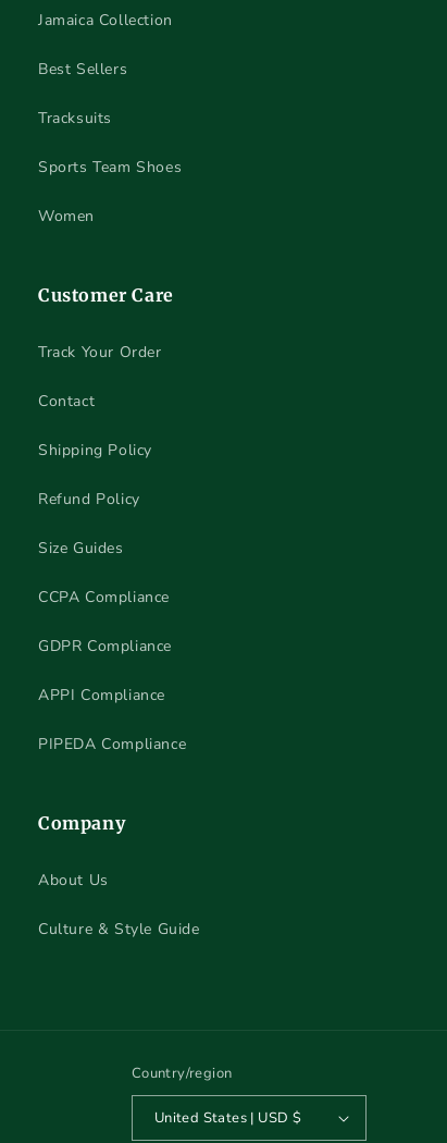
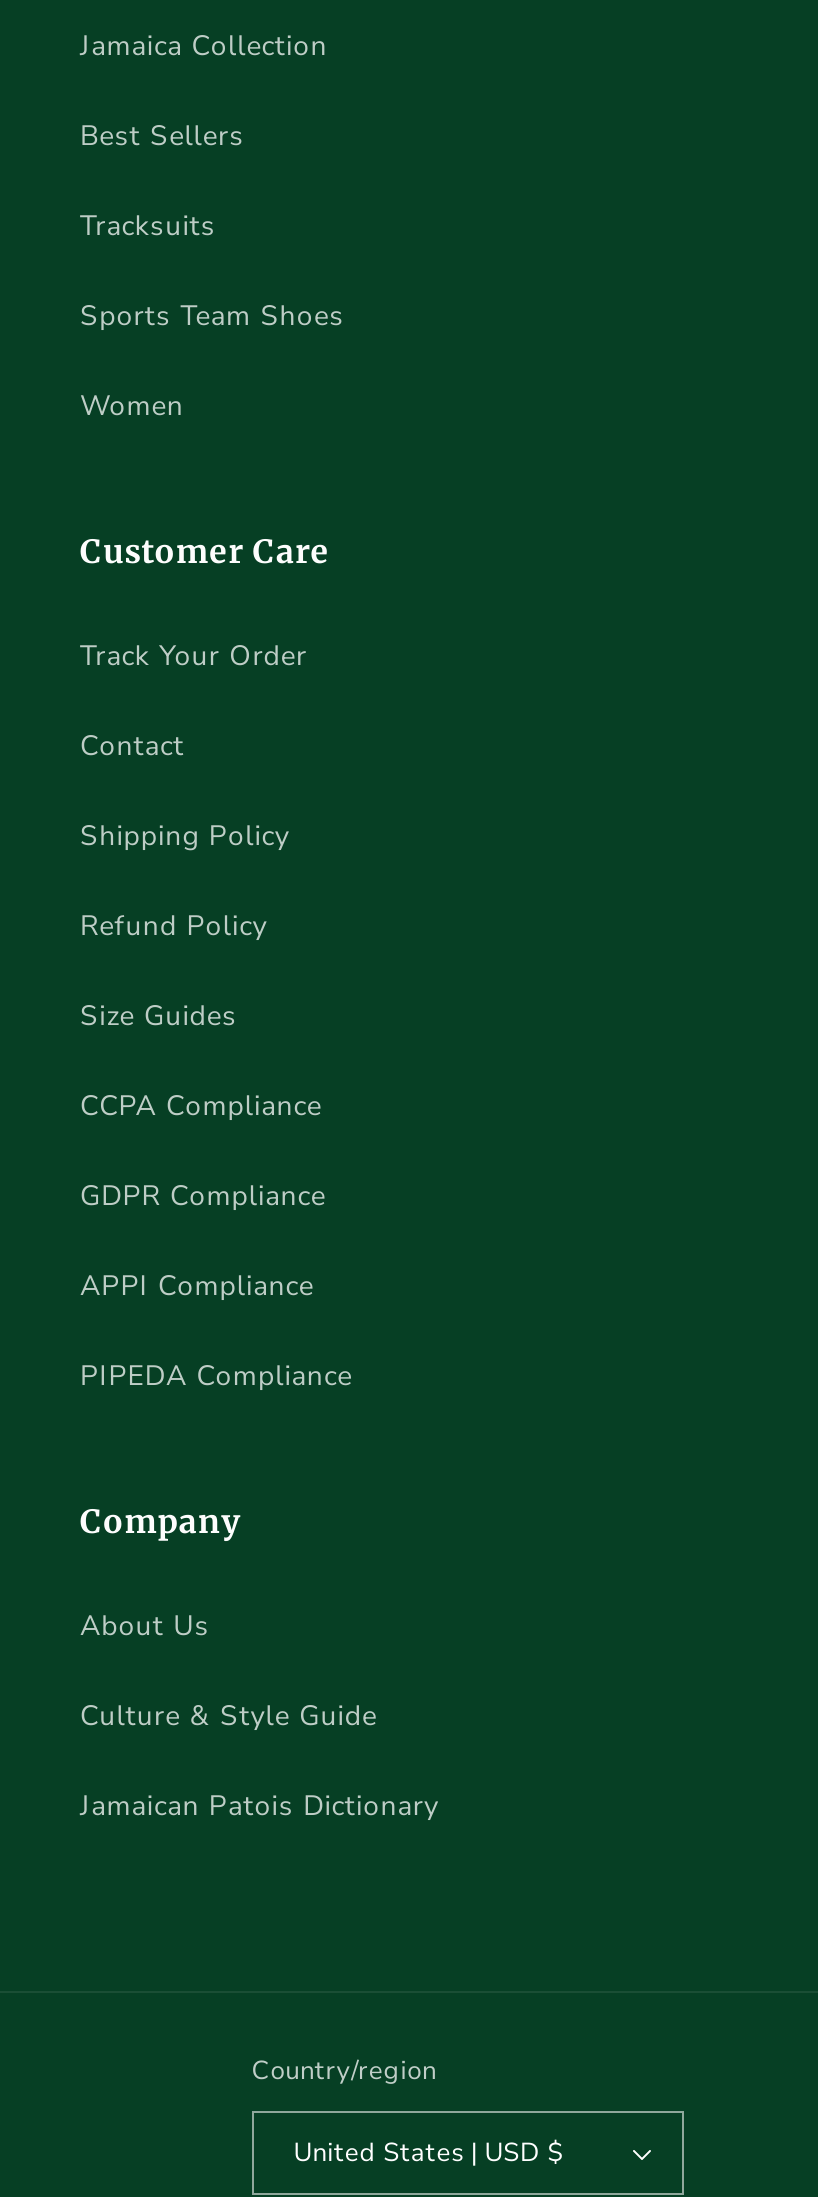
none -> [80,1787,439,1825] Jamaican Patois Dictionary

